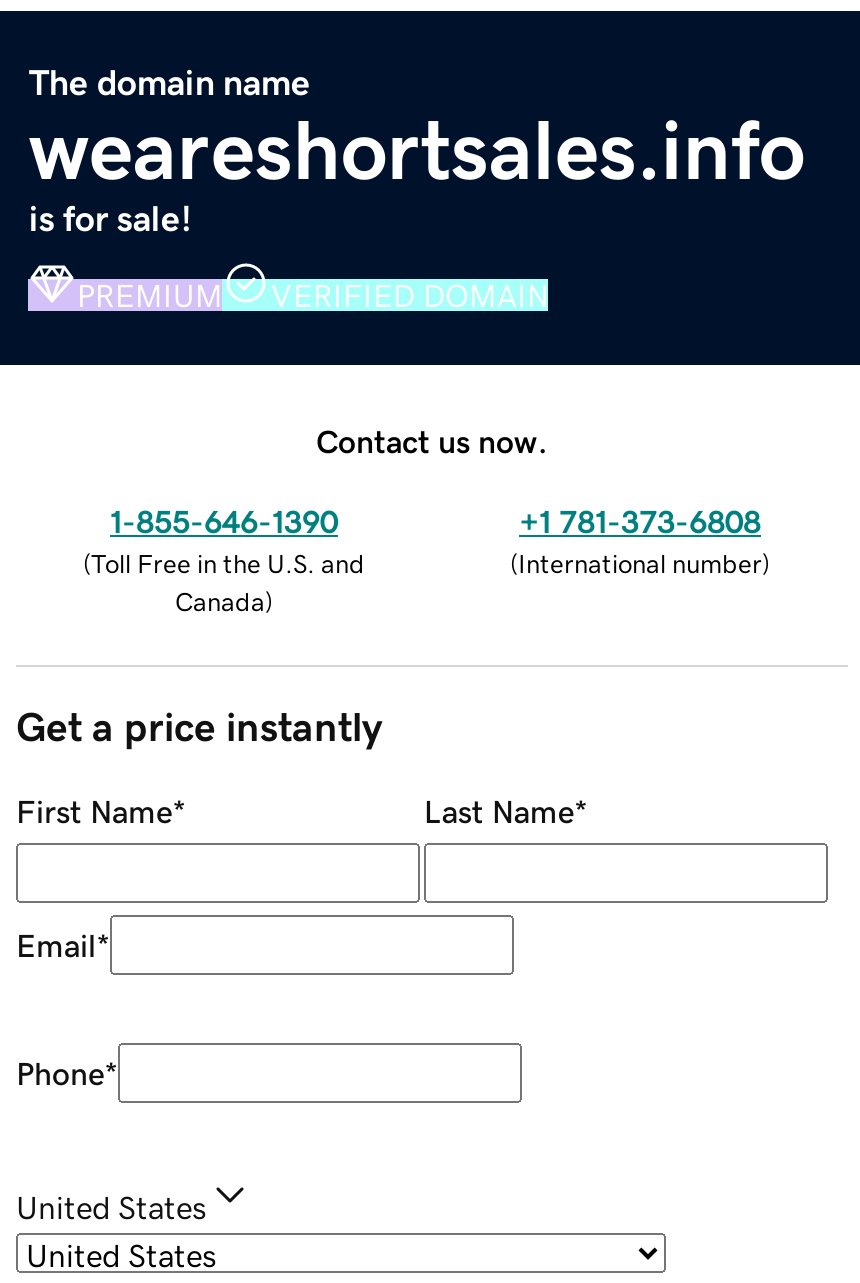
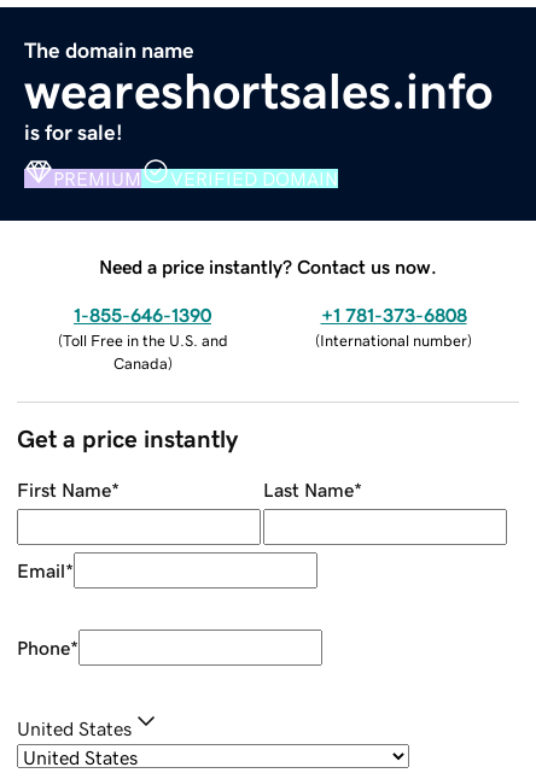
[316,424,548,456] Contact us now. -> [99,256,437,276] Need a price instantly? Contact us now.

